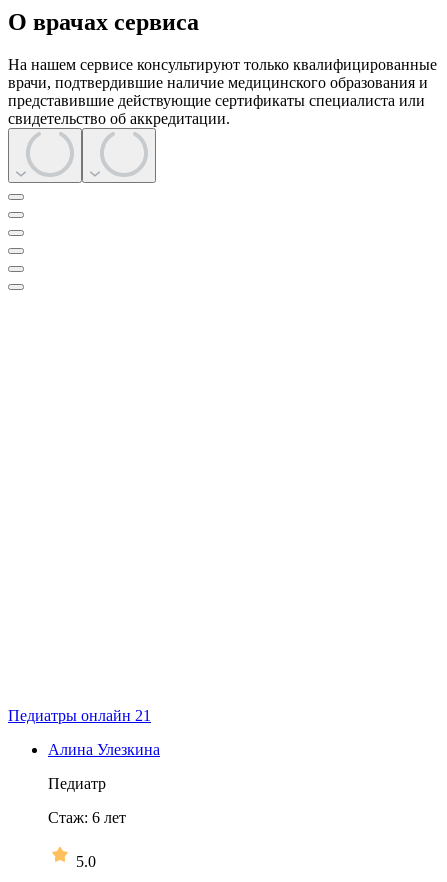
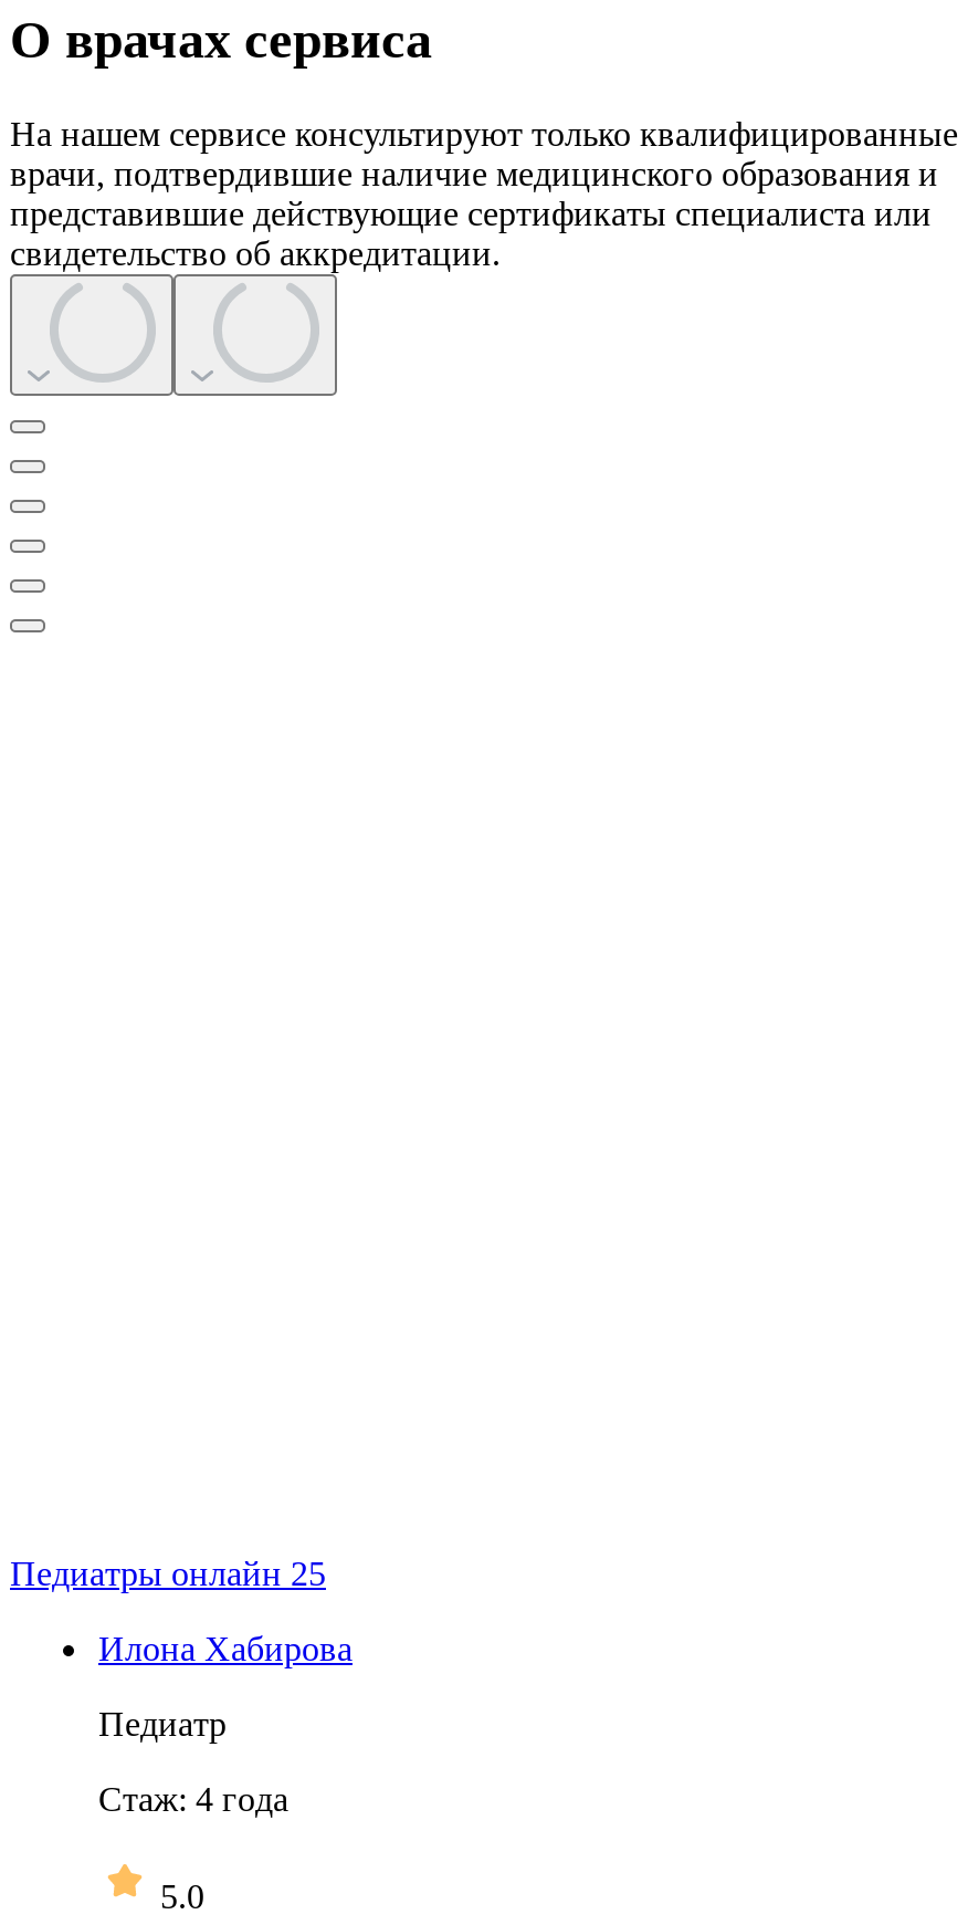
[8,707,151,724] Педиатры онлайн 21 -> [10,1555,326,1593] Педиатры онлайн 25
[48,741,160,758] Алина Улезкина -> [98,1630,353,1668] Илона Хабирова
[48,809,126,826] Стаж: 6 лет -> [98,1781,288,1818] Стаж: 4 года

